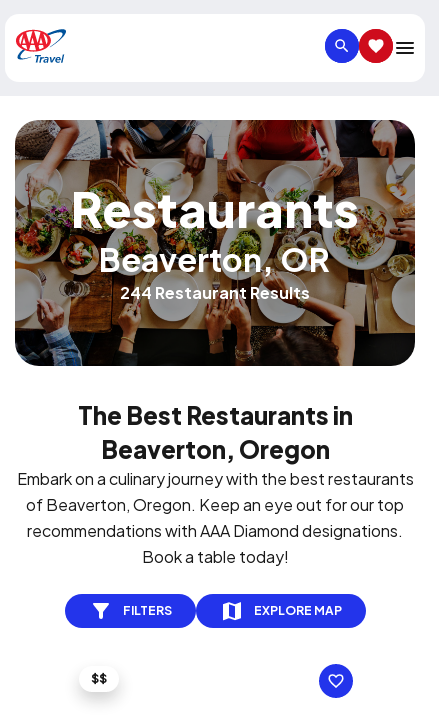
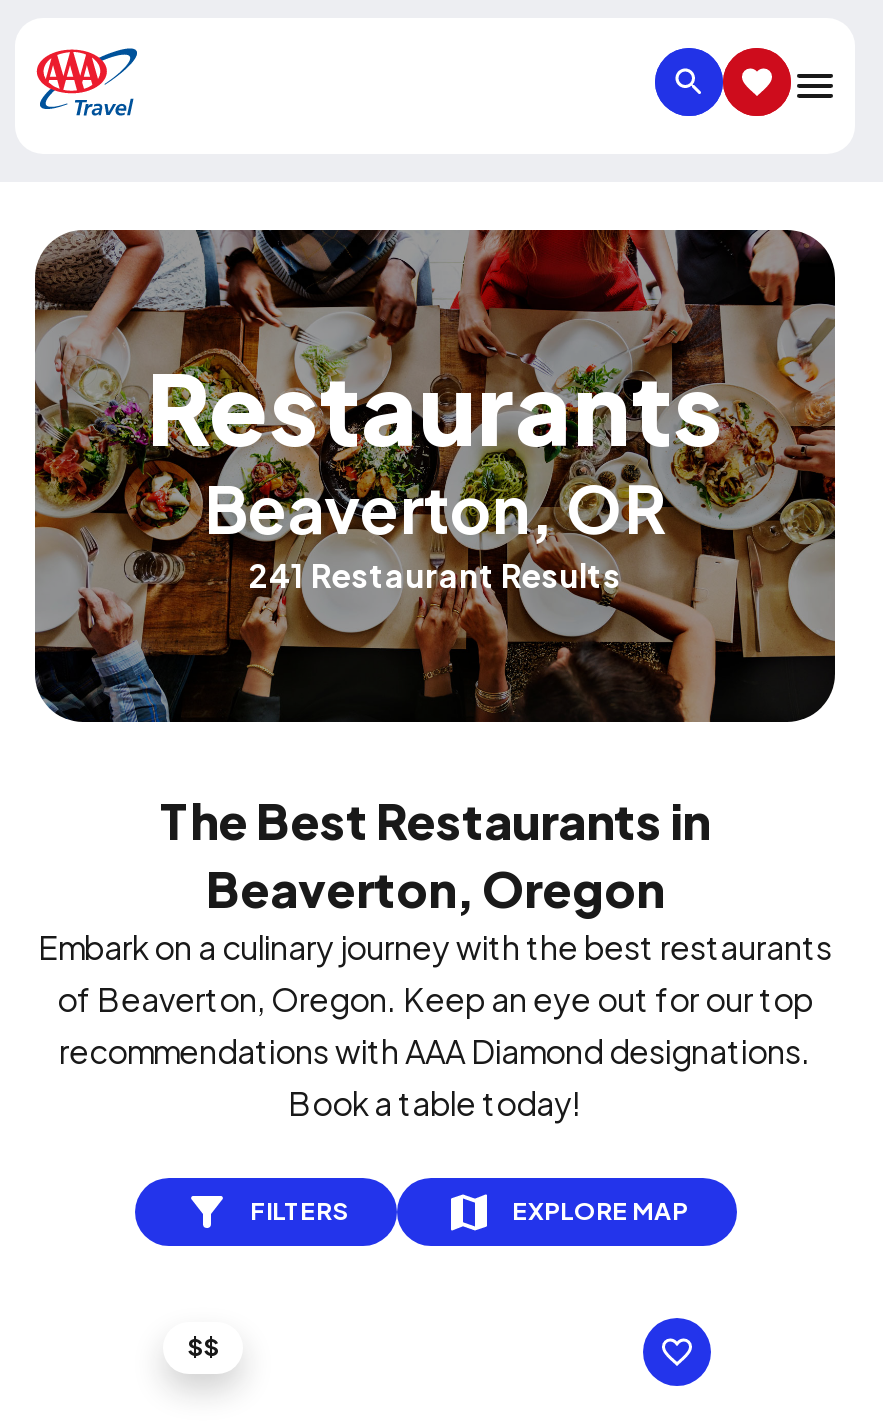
[120,282,310,303] 244 Restaurant Results -> [249,554,621,596] 241 Restaurant Results

